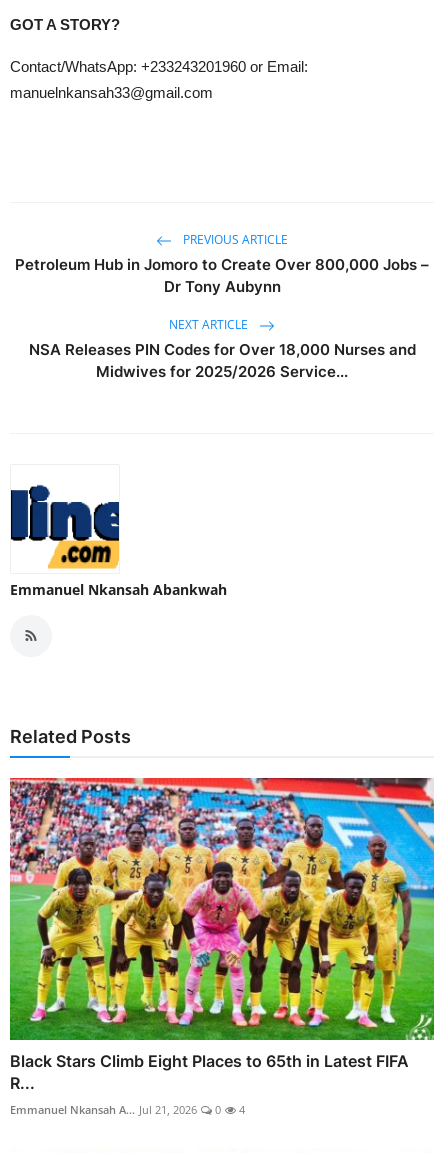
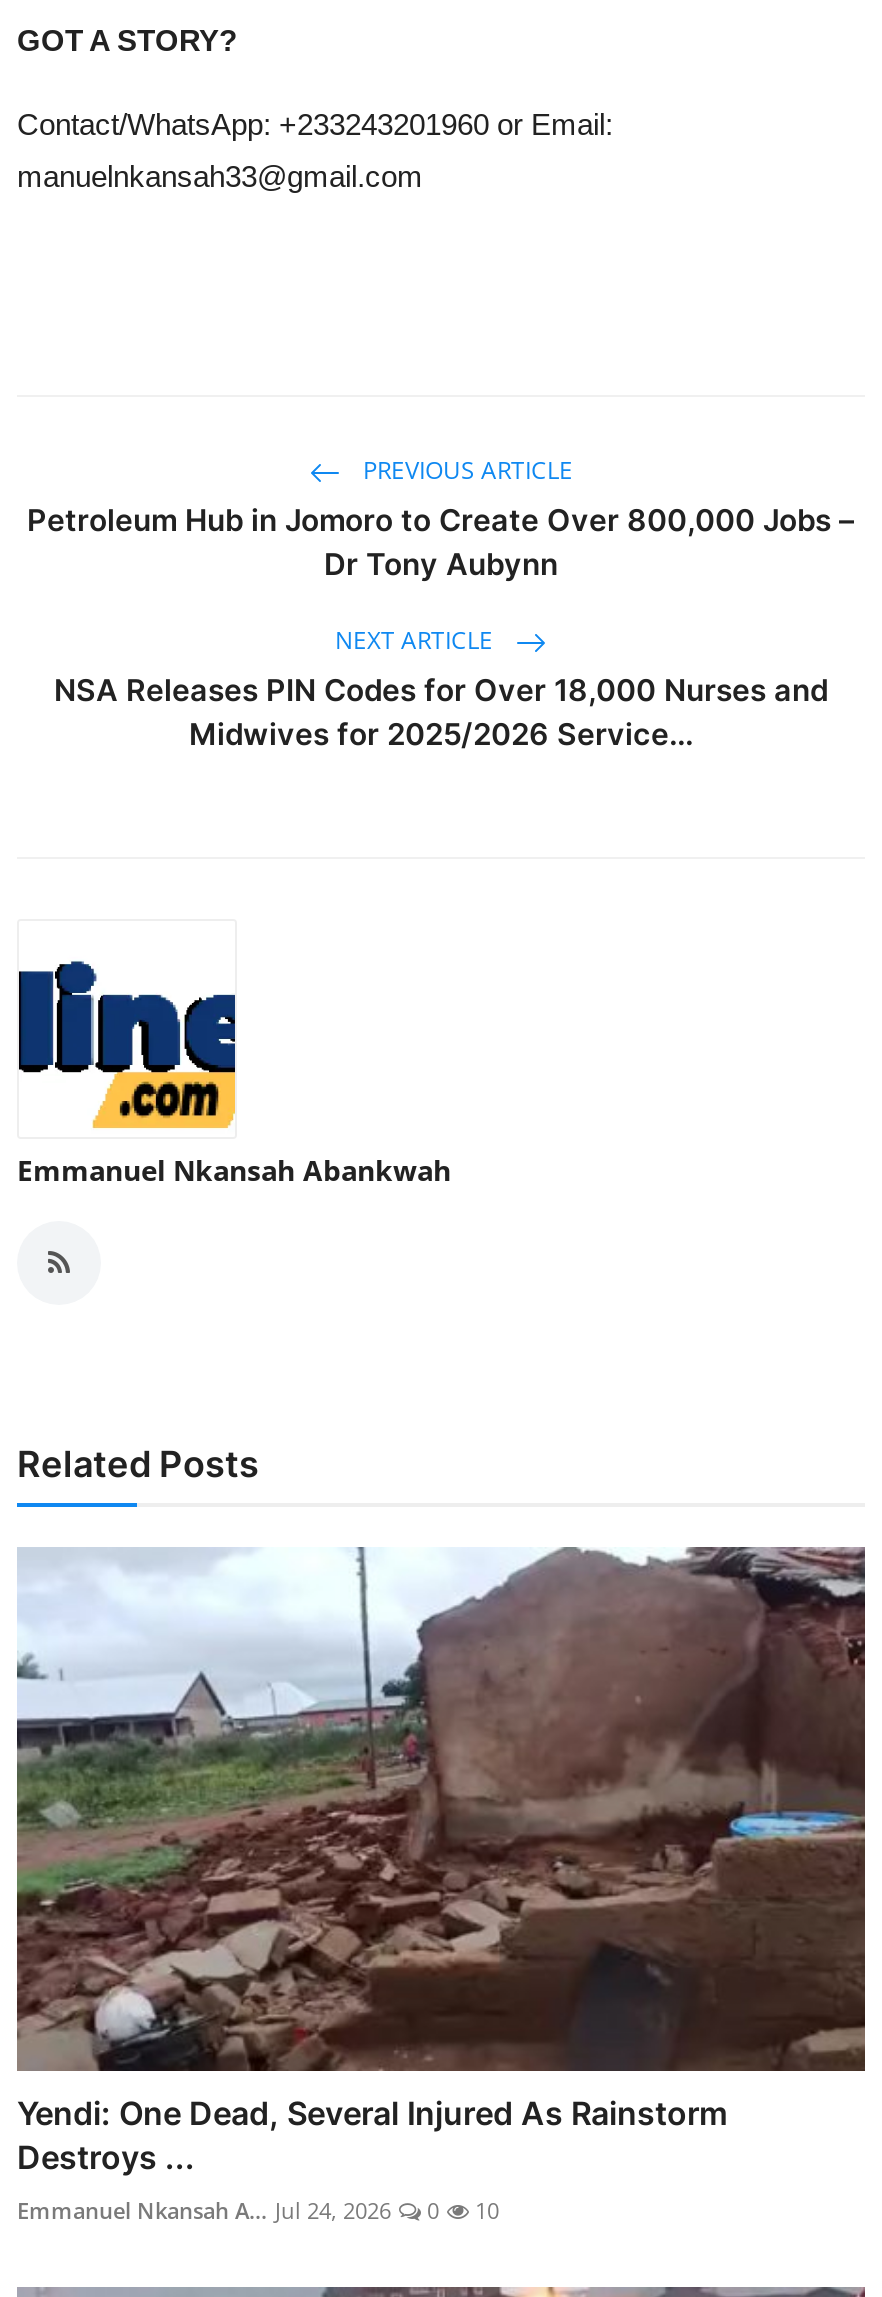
[9,777,435,1117] [image] | Black Stars Climb Eight Places to 65th in Latest FIFA | R... | Emmanuel Nkansah A... Jul 21, 2026 -> [15,1545,867,2226] [image] | Yendi: One Dead, Several Injured As Rainstorm | Destroys ... | Emmanuel Nkansah A... Jul 24, 2026
[236,1102,245,1117] 4 -> [469,2196,499,2226] 10

